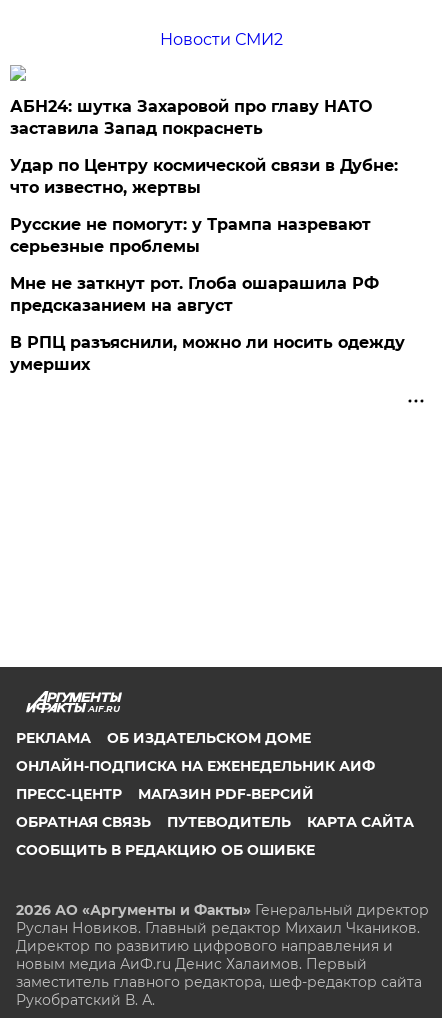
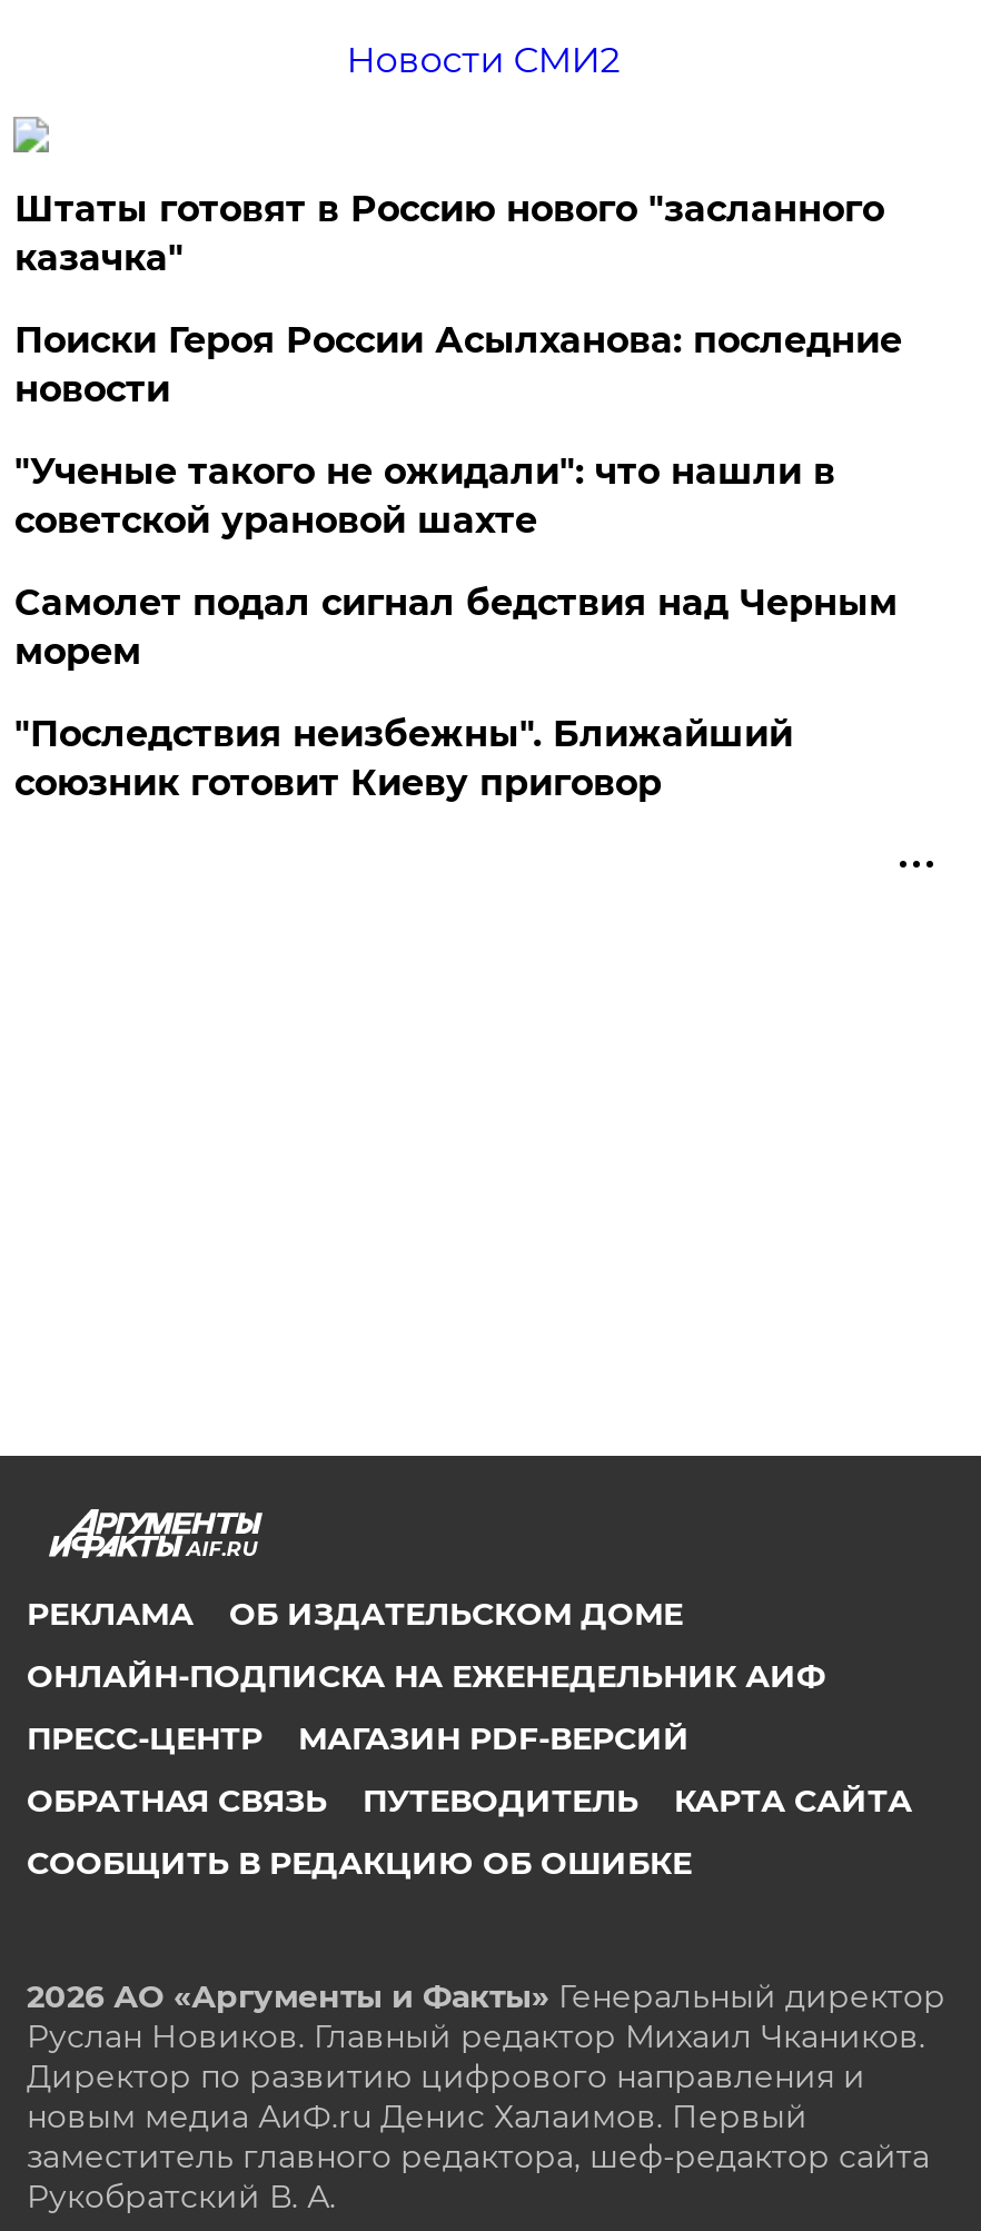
[10,97,372,138] АБН24: шутка Захаровой про главу НАТО | заставила Запад покраснеть -> [14,188,884,279] Штаты готовят в Россию нового "засланного | казачка"
[10,156,398,197] Удар по Центру космической связи в Дубне: | что известно, жертвы -> [14,319,902,410] Поиски Героя России Асылханова: последние | новости
[10,215,371,256] Русские не помогут: у Трампа назревают | серьезные проблемы -> [14,450,835,542] "Ученые такого не ожидали": что нашли в | советской урановой шахте
[10,274,379,315] Мне не заткнут рот. Глоба ошарашила РФ | предсказанием на август -> [14,582,897,673] Самолет подал сигнал бедствия над Черным | морем
[10,333,405,374] В РПЦ разъяснили, можно ли носить одежду | умерших -> [14,713,793,804] "Последствия неизбежны". Ближайший | союзник готовит Киеву приговор

